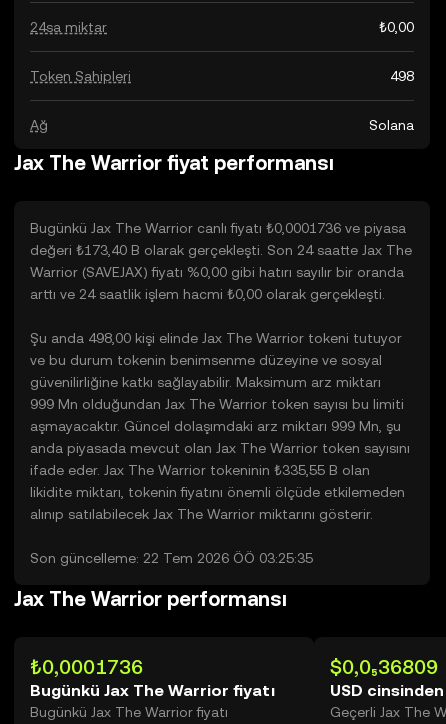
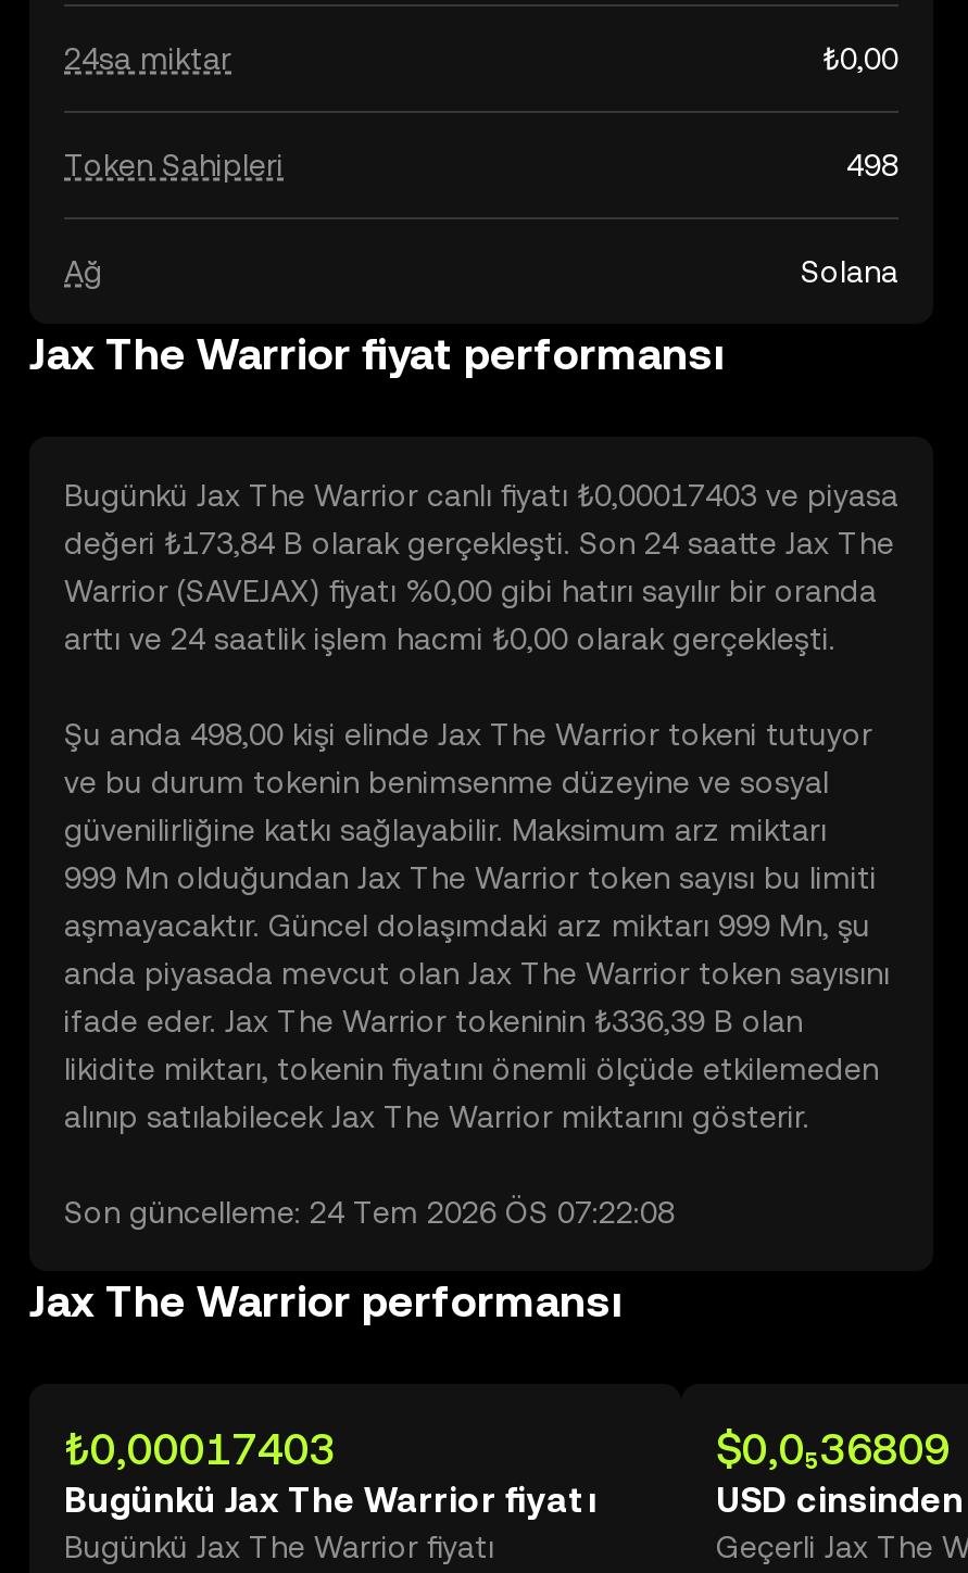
[30,220,406,236] Bugünkü Jax The Warrior canlı fiyatı ₺0,0001736 ve piyasa -> [64,478,898,513] Bugünkü Jax The Warrior canlı fiyatı ₺0,00017403 ve piyasa
[30,242,412,258] değeri ₺173,40 B olarak gerçekleşti. Son 24 saatte Jax The -> [64,526,894,561] değeri ₺173,84 B olarak gerçekleşti. Son 24 saatte Jax The
[30,462,370,478] ifade eder. Jax The Warrior tokeninin ₺335,55 B olan -> [64,1004,803,1039] ifade eder. Jax The Warrior tokeninin ₺336,39 B olan
[30,550,313,566] Son güncelleme: 22 Tem 2026 ÖÖ 03:25:35 -> [64,1195,675,1230] Son güncelleme: 24 Tem 2026 ÖS 07:22:08
[30,655,143,679] ₺0,0001736 -> [64,1423,336,1475] ₺0,00017403

